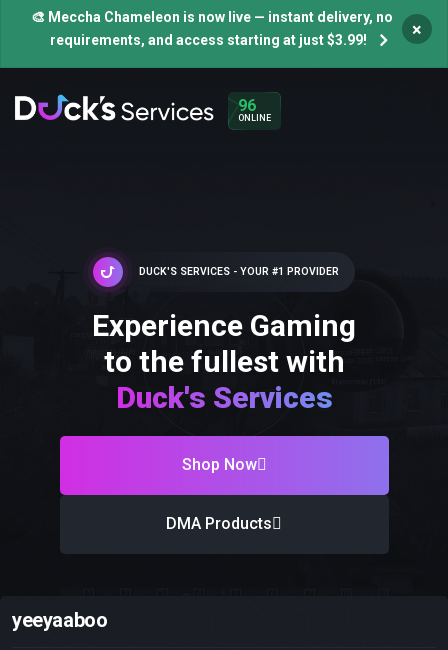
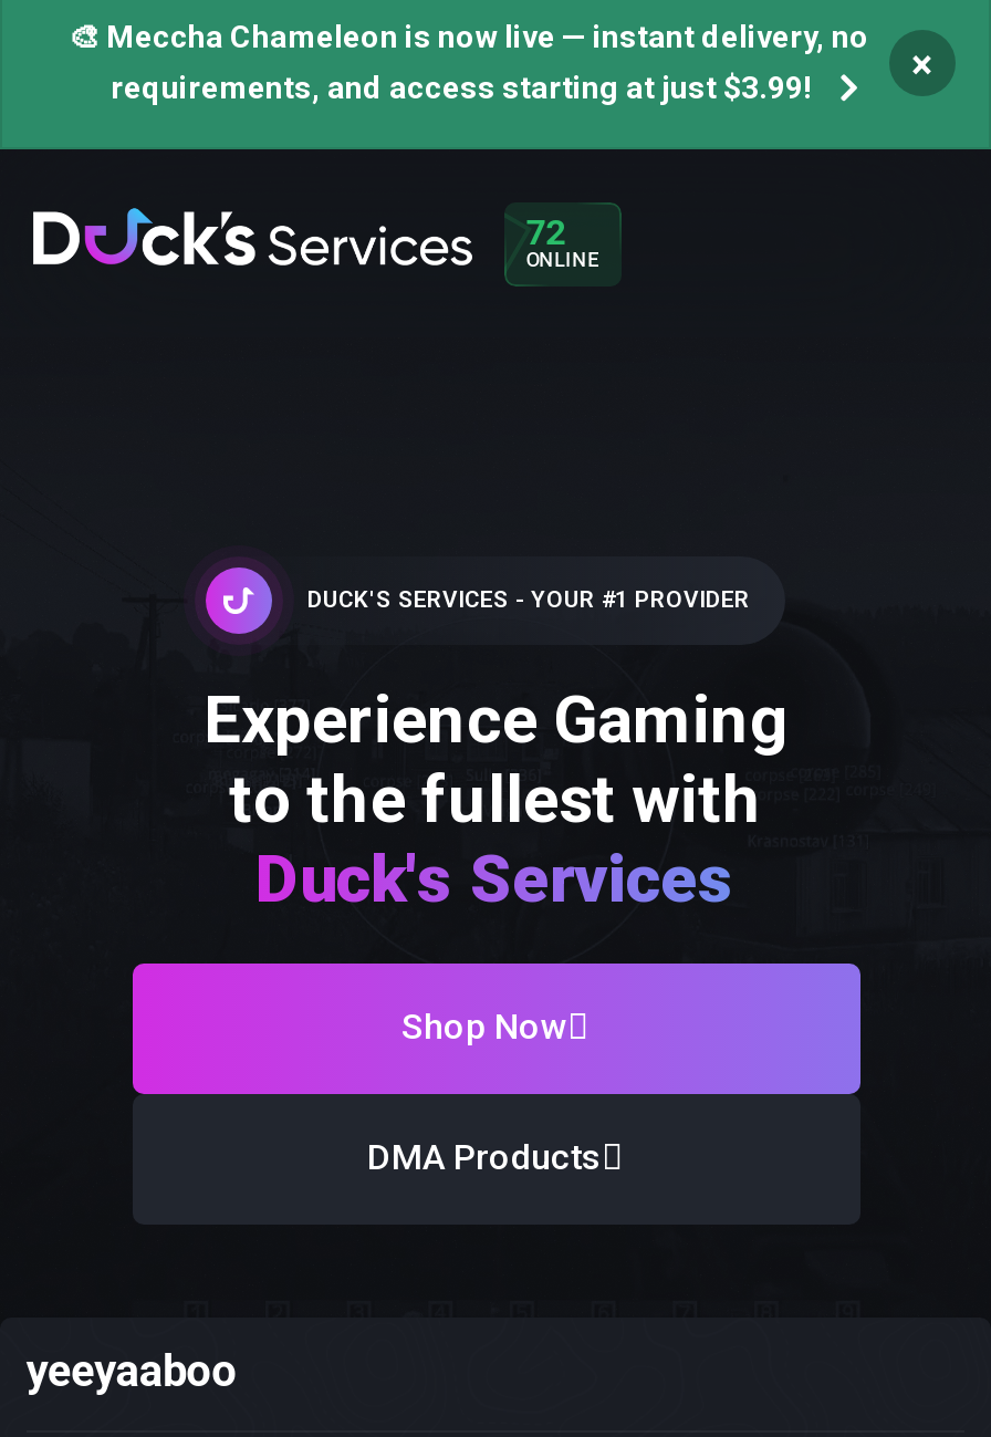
[238,96,256,115] 96 -> [526,211,566,253] 72

